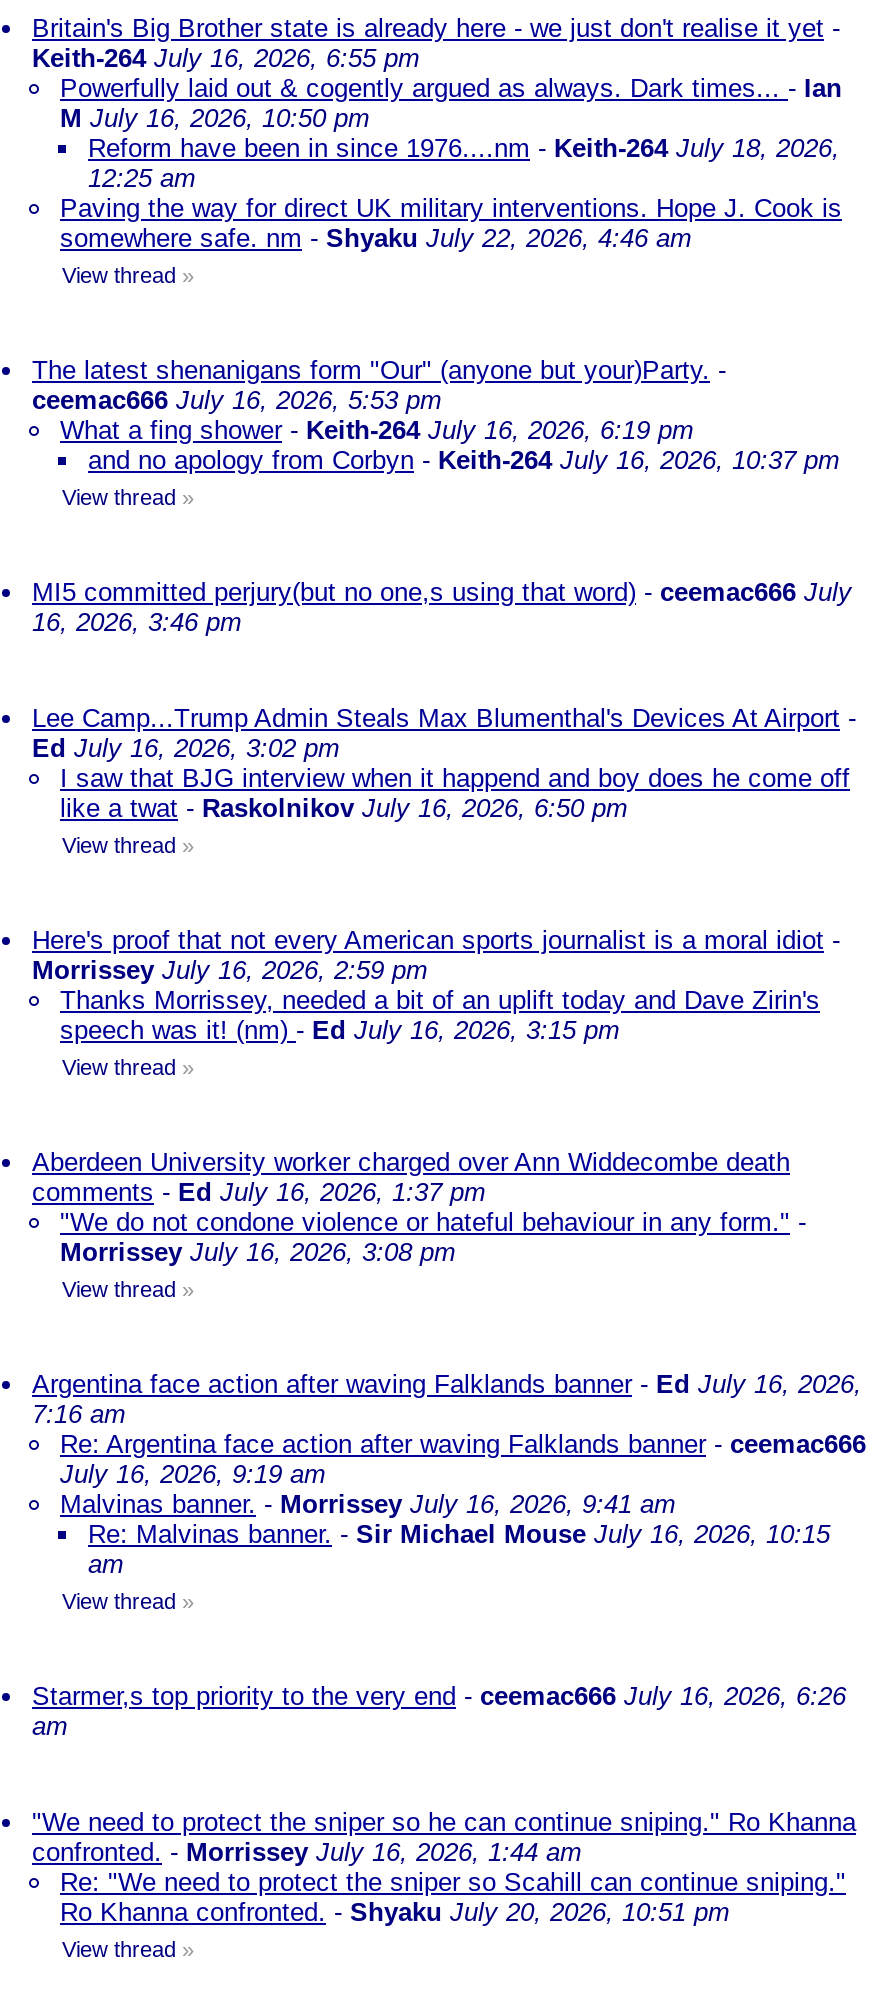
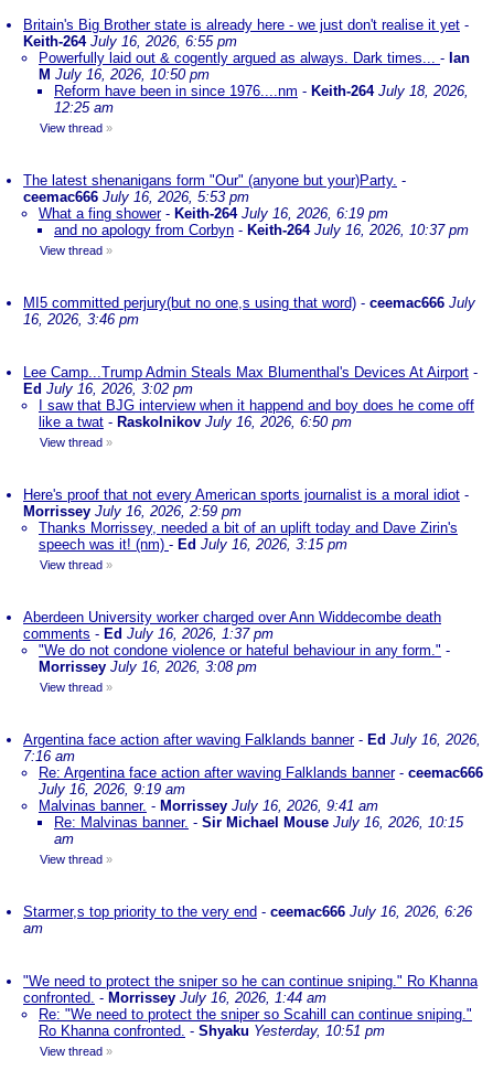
[60,193,842,253] Paving the way for direct UK military interventions. Hope J. Cook is | somewhere safe. nm - Shyaku July 22, 2026, 4:46 am -> none
[60,1897,730,1927] Ro Khanna confronted. - Shyaku July 20, 2026, 10:51 pm -> [39,1023,385,1039] Ro Khanna confronted. - Shyaku Yesterday, 10:51 pm

